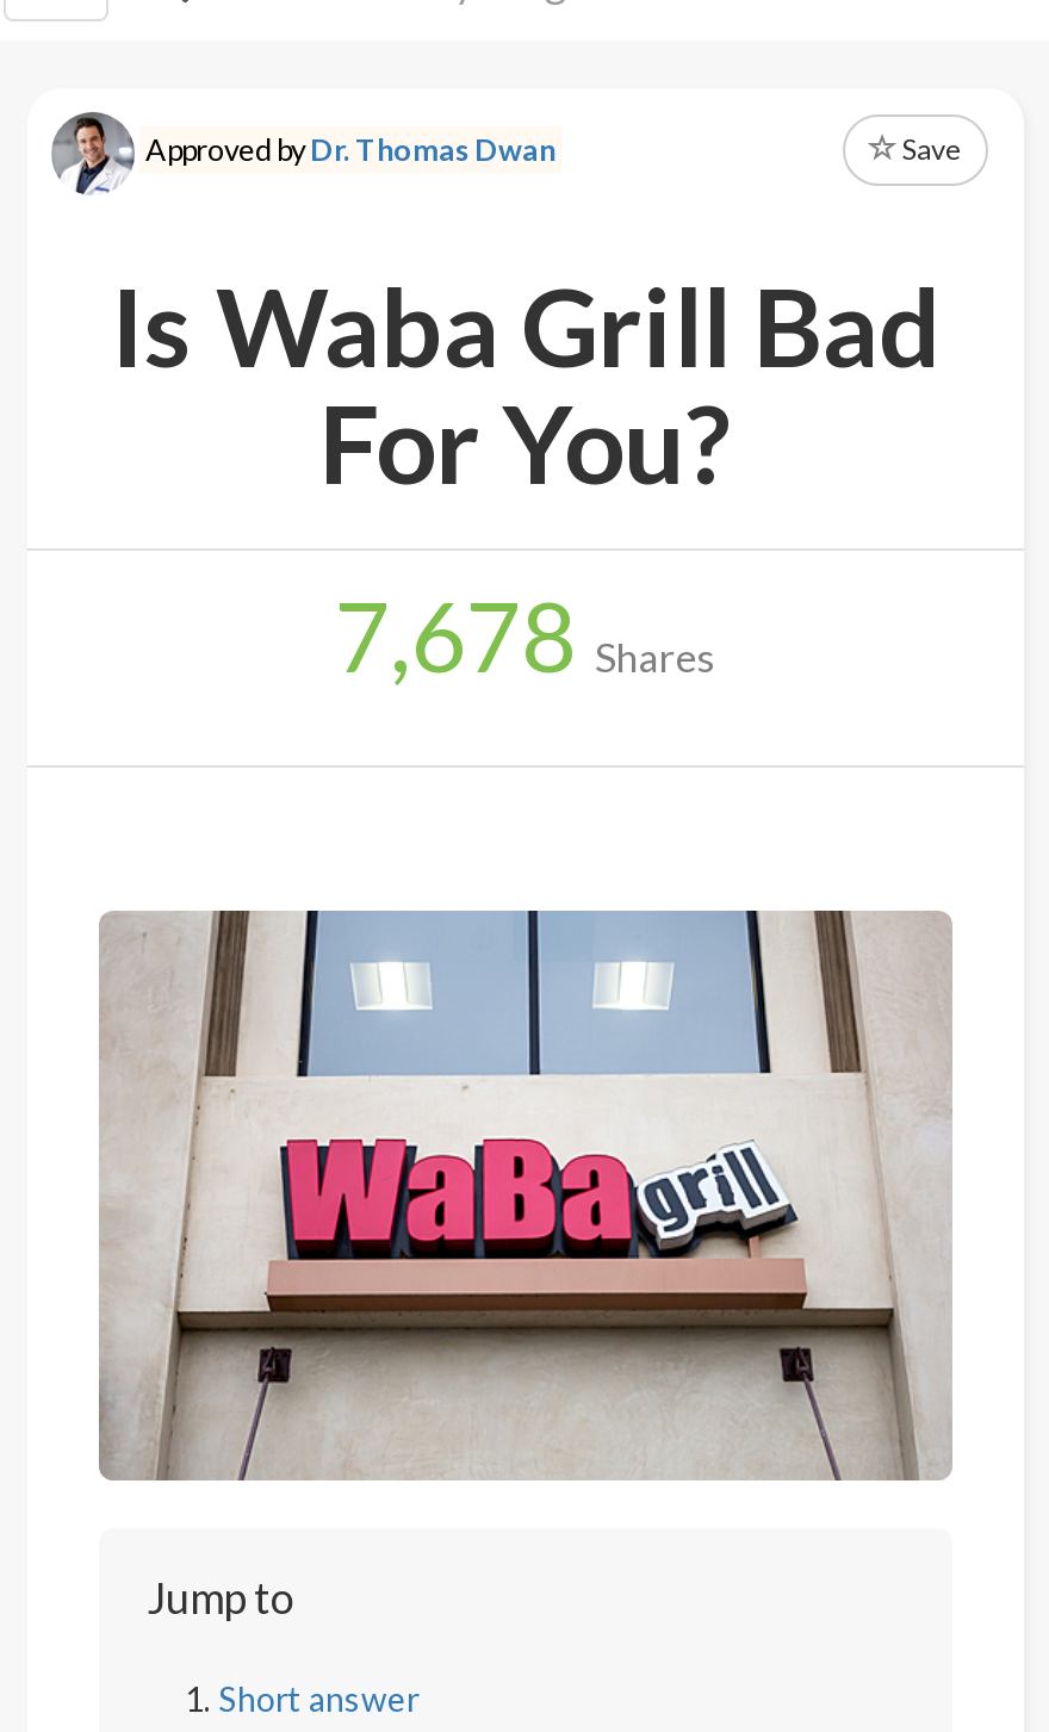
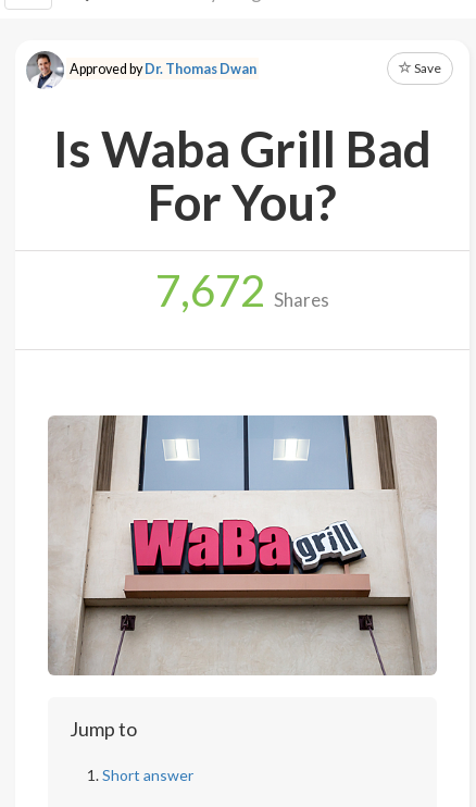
[335,577,716,694] 7,678 Shares -> [155,263,329,316] 7,672 Shares

